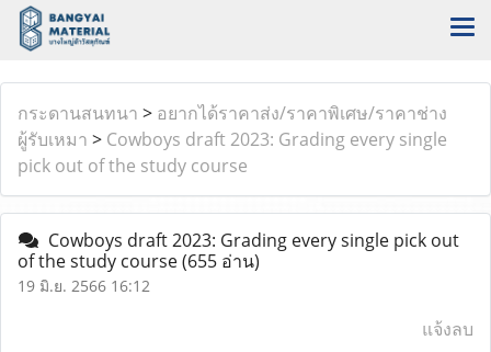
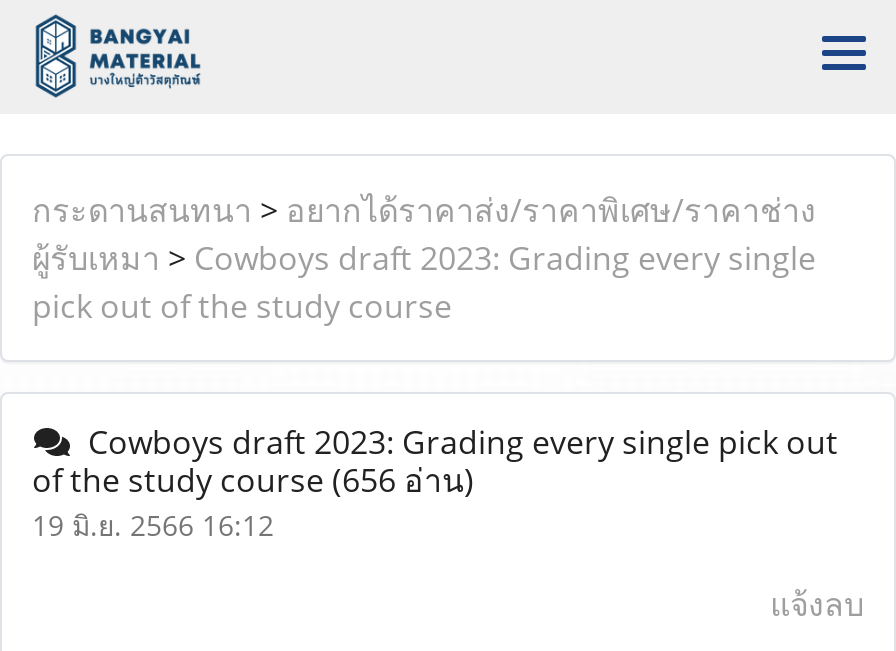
[18,249,260,273] of the study course (655 อ่าน) -> [32,458,474,502] of the study course (656 อ่าน)

